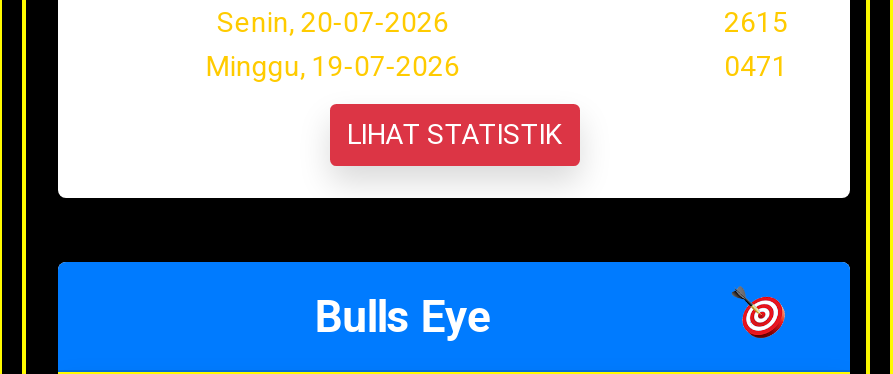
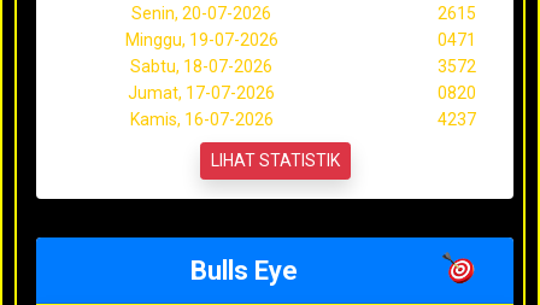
none -> [128,57,476,129] Sabtu, 18-07-2026 | 3572 | Jumat, 17-07-2026 | 0820 | Kamis, 16-07-2026 | 4237

